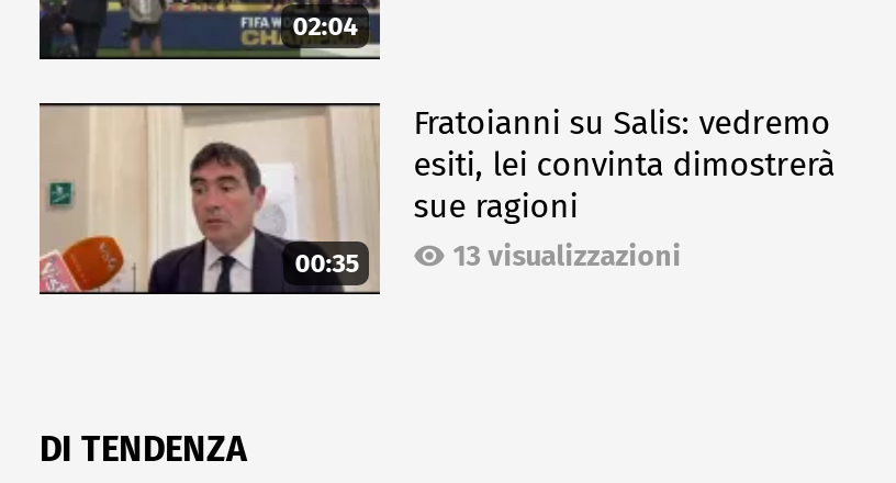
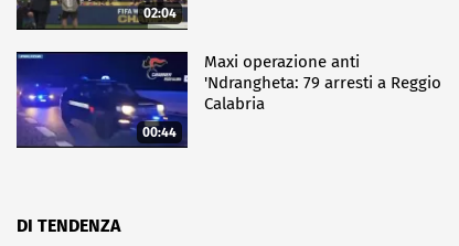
[37,103,382,294] [image] | 00:35 -> [15,52,189,148] [image] | 00:44
[413,104,835,273] Fratoianni su Salis: vedremo | esiti, lei convinta dimostrerà | sue ragioni | 13 visualizzazioni -> [204,52,442,114] Maxi operazione anti | 'Ndrangheta: 79 arresti a Reggio | Calabria

